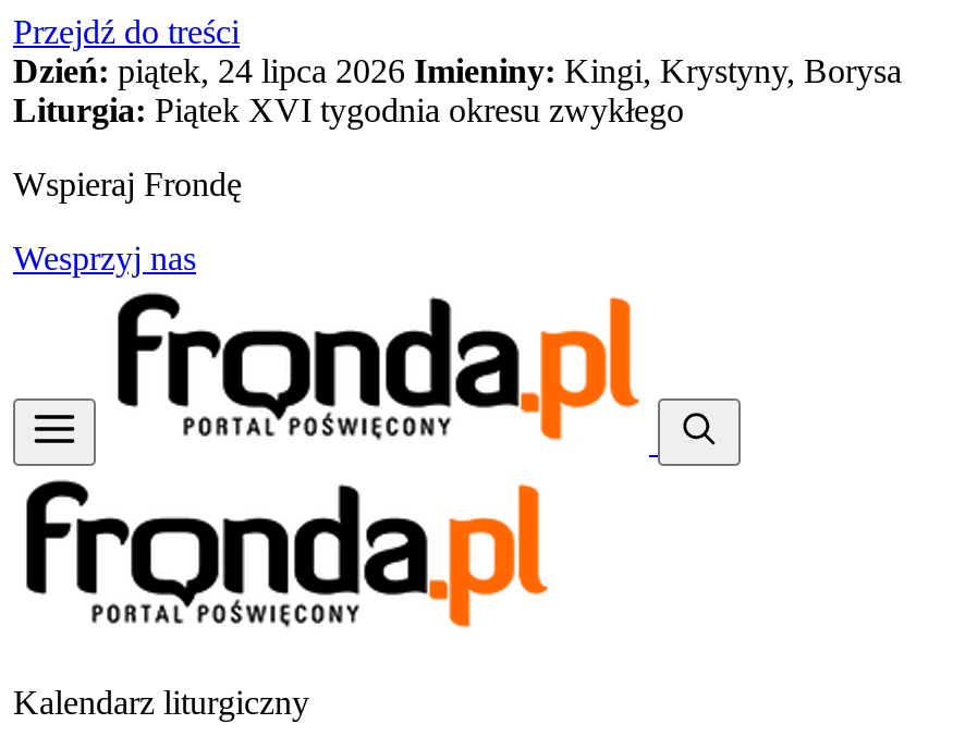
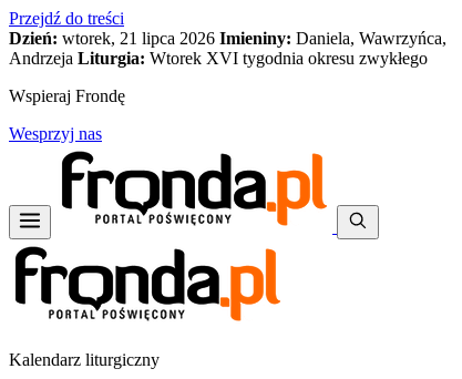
[13,52,902,128] Dzień: piątek, 24 lipca 2026 Imieniny: Kingi, Krystyny, Borysa | Liturgia: Piątek XVI tygodnia okresu zwykłego -> [9,29,446,68] Dzień: wtorek, 21 lipca 2026 Imieniny: Daniela, Wawrzyńca, | Andrzeja Liturgia: Wtorek XVI tygodnia okresu zwykłego

